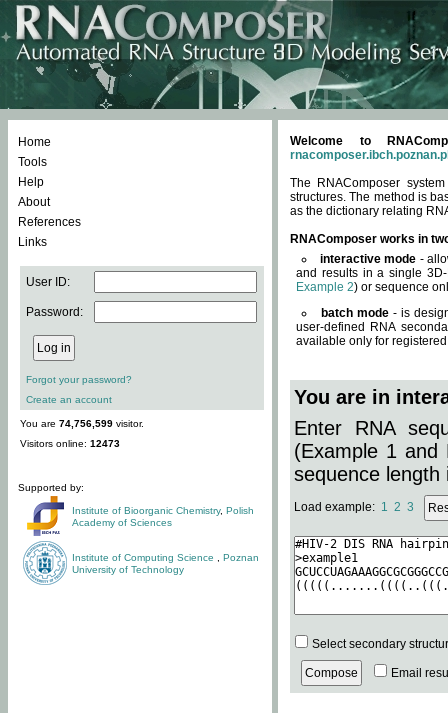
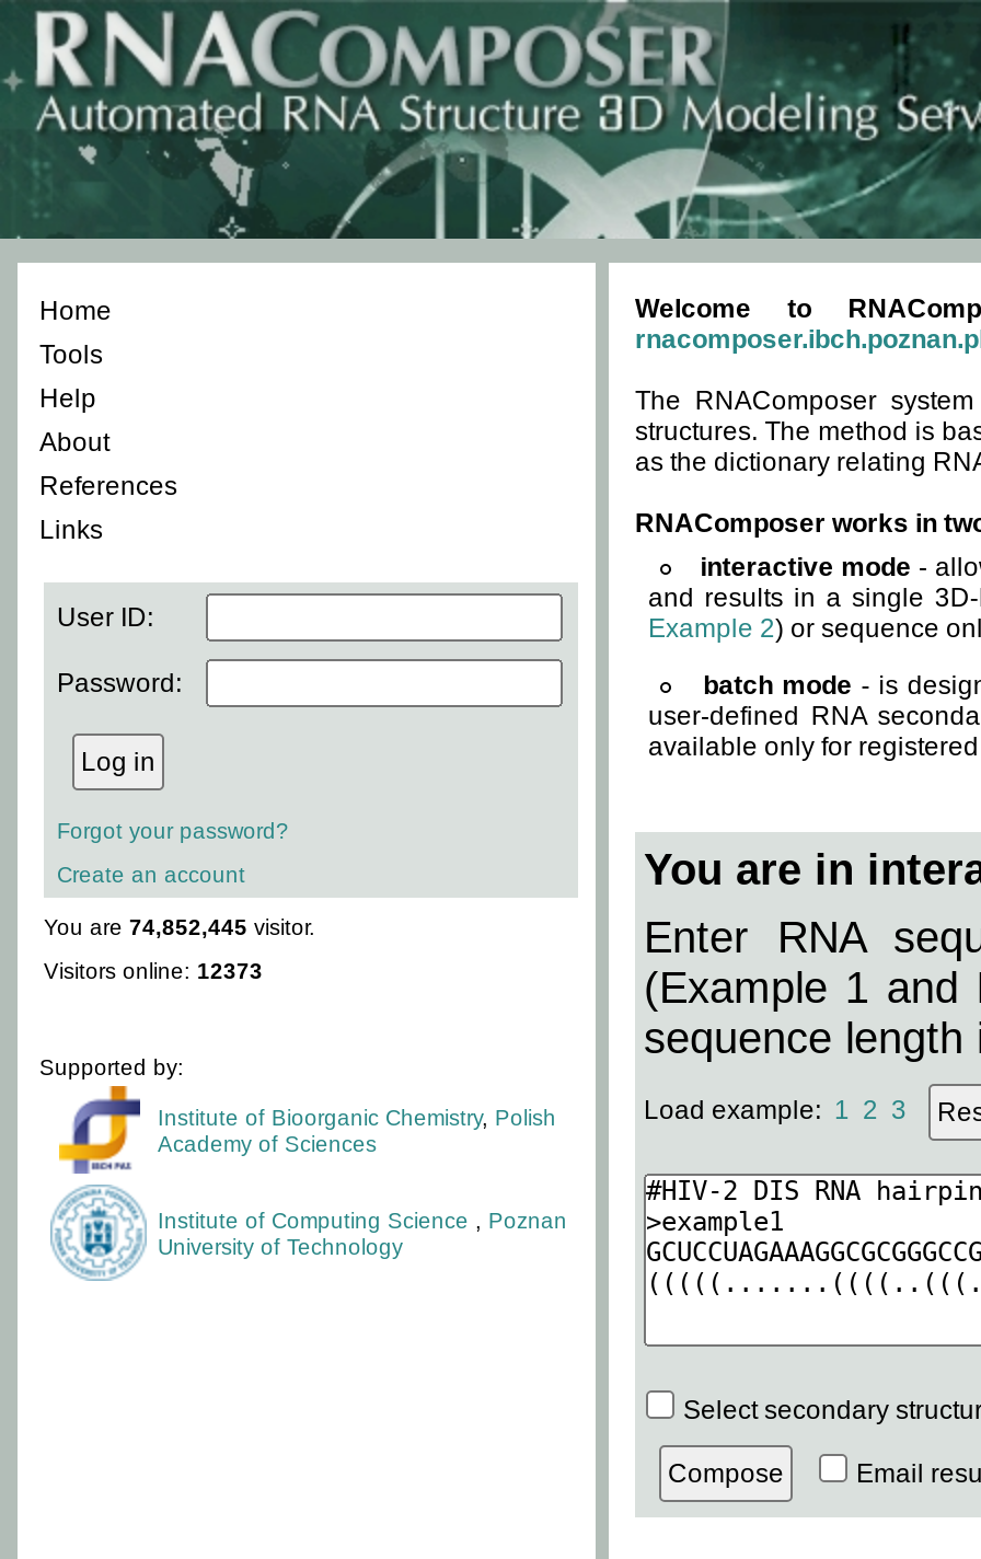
[20,418,144,429] You are 74,756,599 visitor. -> [44,915,315,939] You are 74,852,445 visitor.
[20,438,120,449] Visitors online: 12473 -> [44,959,263,983] Visitors online: 12373

